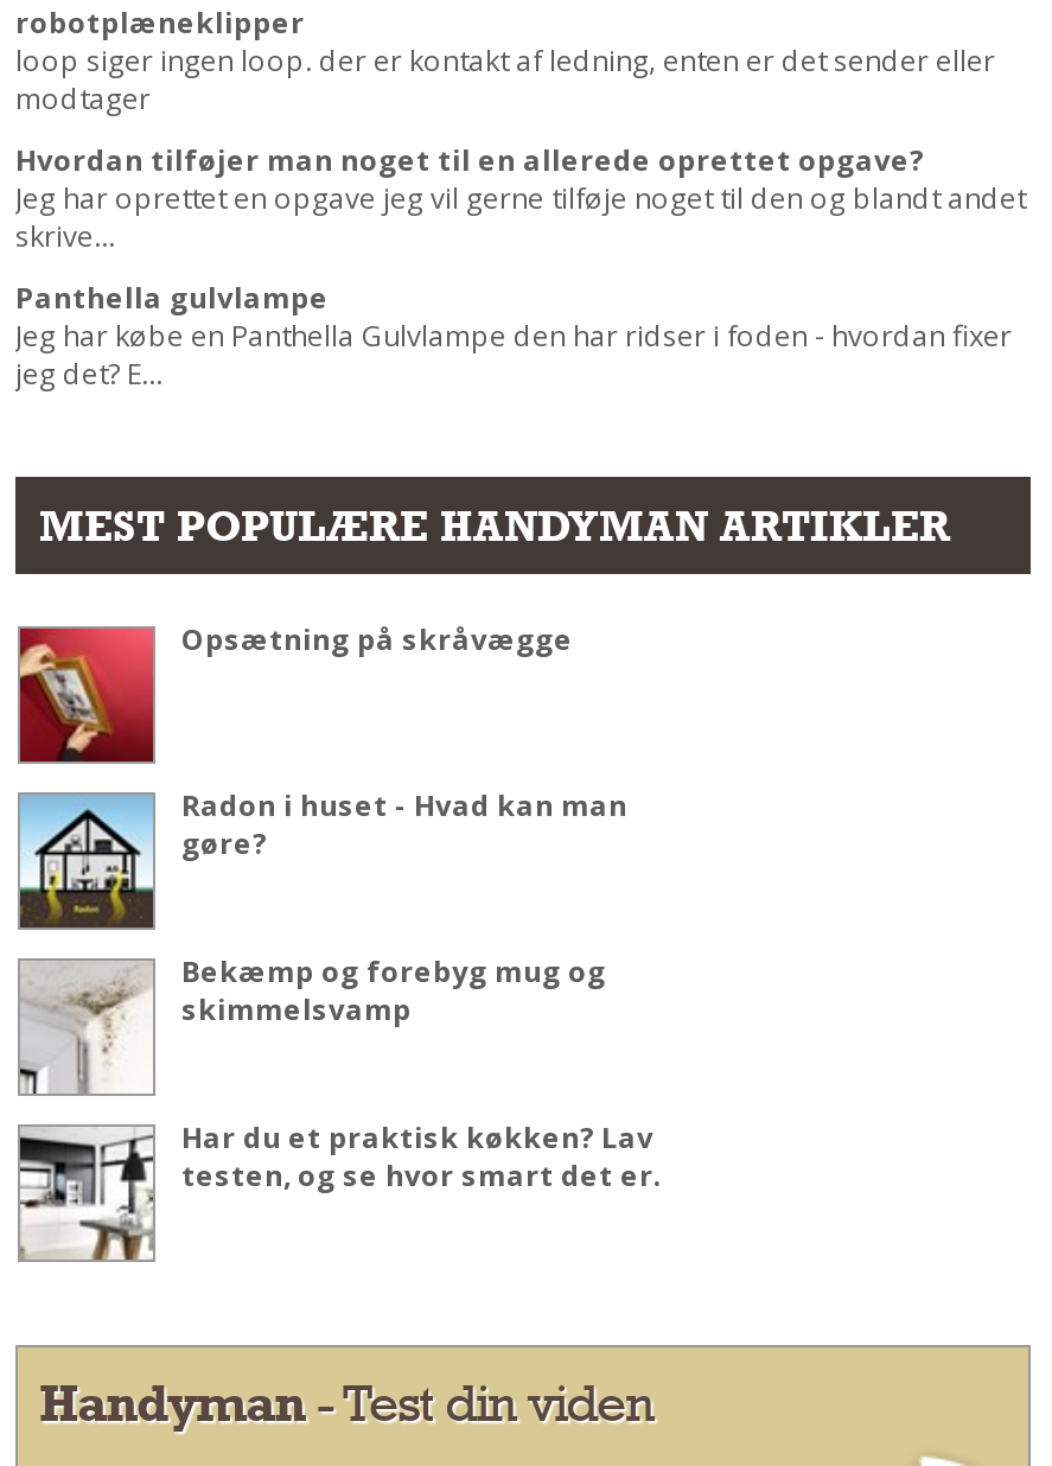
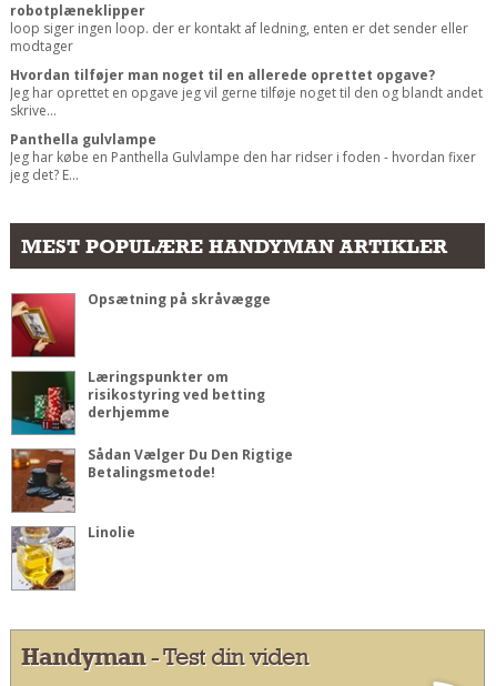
[18,784,627,930] [image] | Radon i huset - Hvad kan man | gøre? -> [11,367,265,435] [image] | Læringspunkter om | risikostyring ved betting | derhjemme
[18,951,606,1096] [image] | Bekæmp og forebyg mug og | skimmelsvamp -> [11,445,293,513] [image] | Sådan Vælger Du Den Rigtige | Betalingsmetode!
[18,1117,663,1262] [image] | Har du et praktisk køkken? Lav | testen, og se hvor smart det er. -> [11,522,135,591] [image] | Linolie

